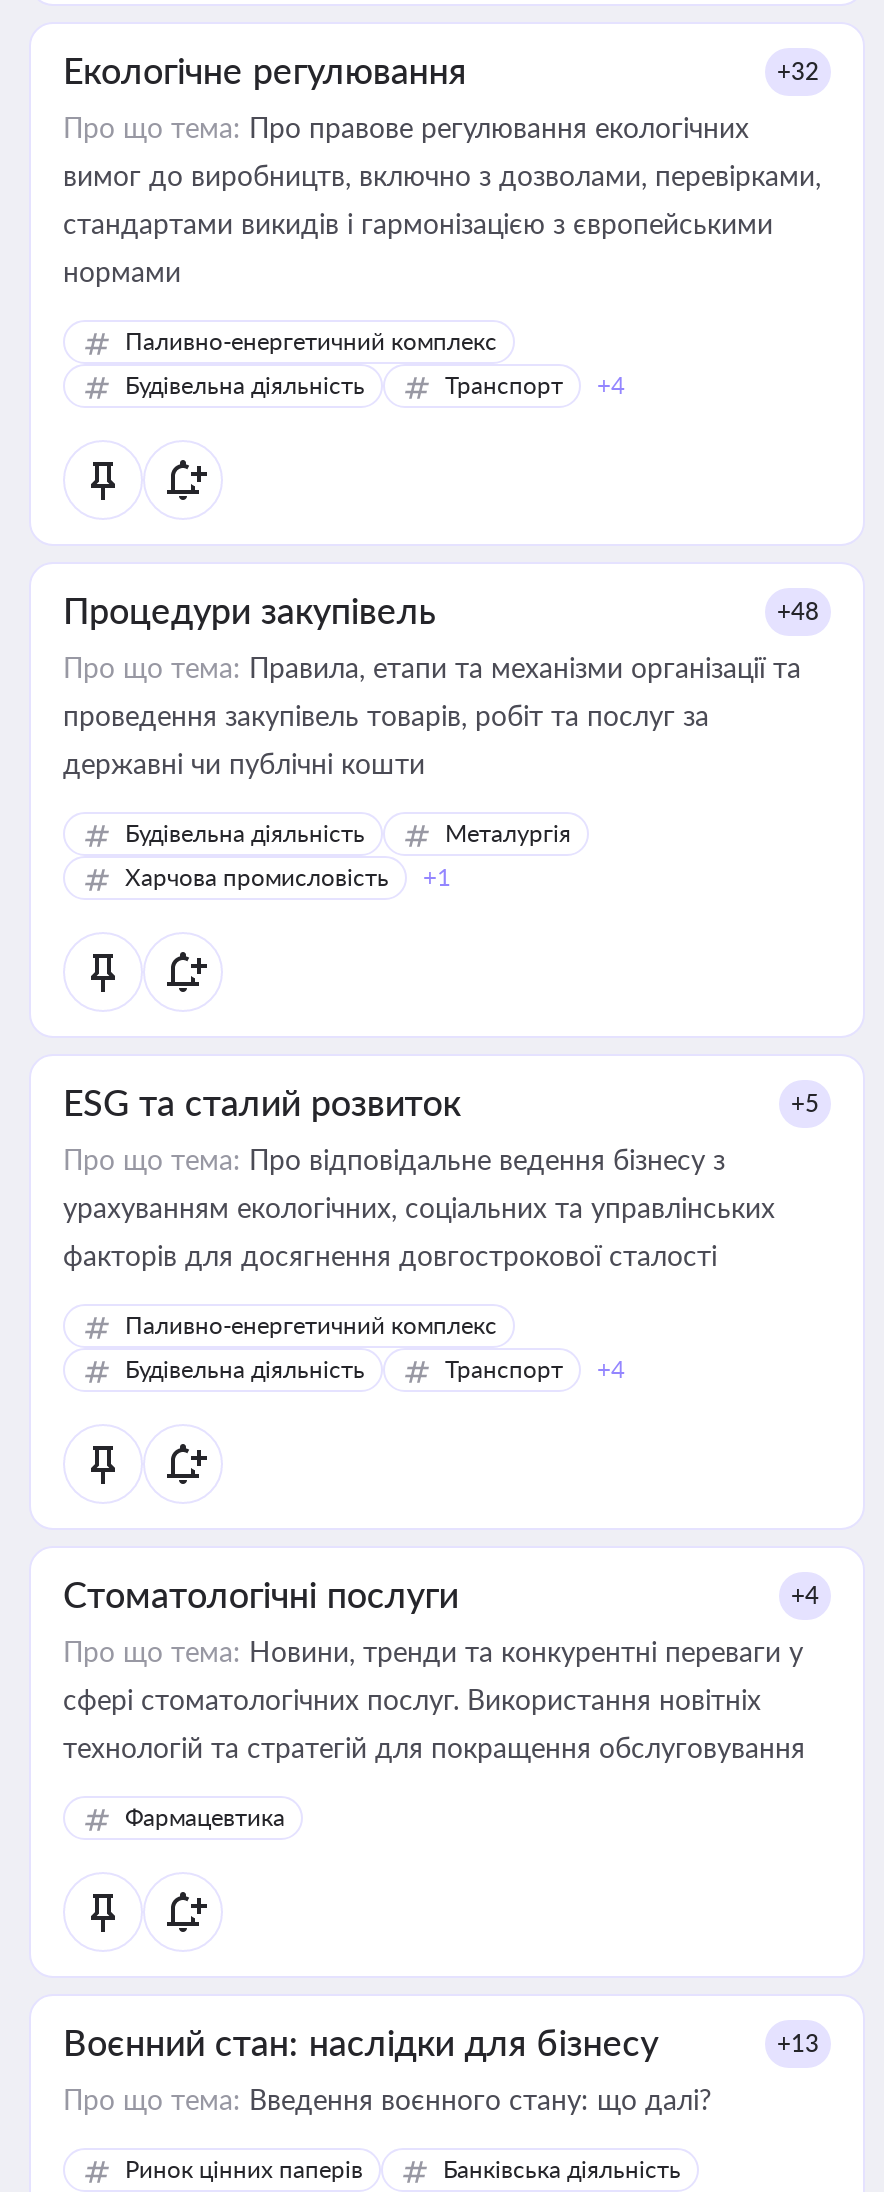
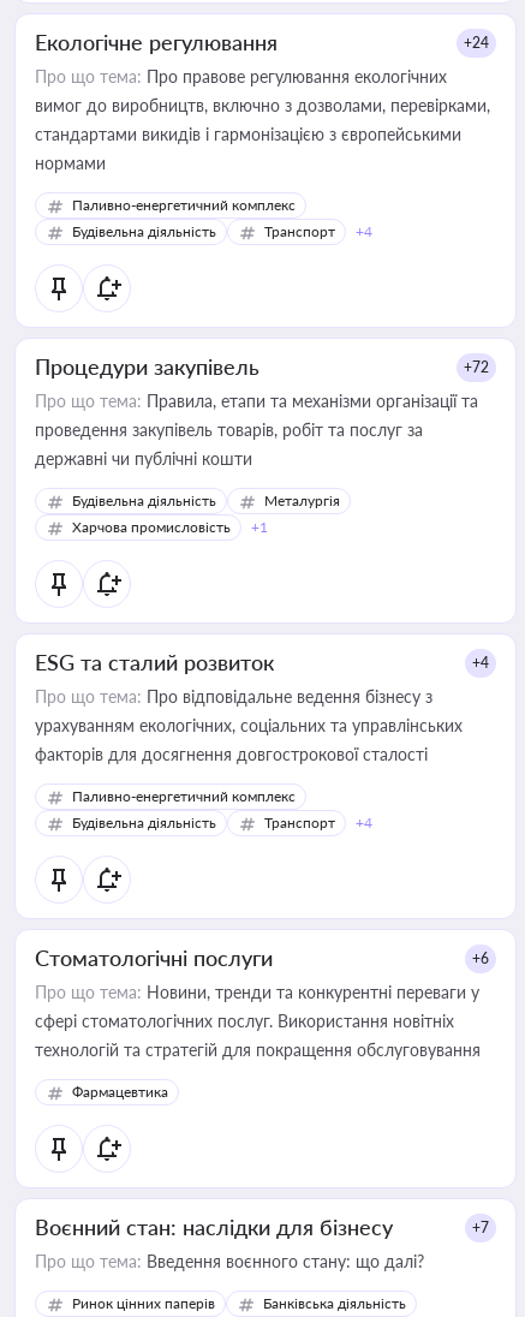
[777,56,819,86] +32 -> [464,34,489,52] +24
[777,596,819,626] +48 -> [464,358,489,376] +72
[791,1088,819,1118] +5 -> [472,654,489,672] +4
[791,1580,819,1610] +4 -> [472,949,489,967] +6
[777,2028,819,2058] +13 -> [472,1218,489,1236] +7

